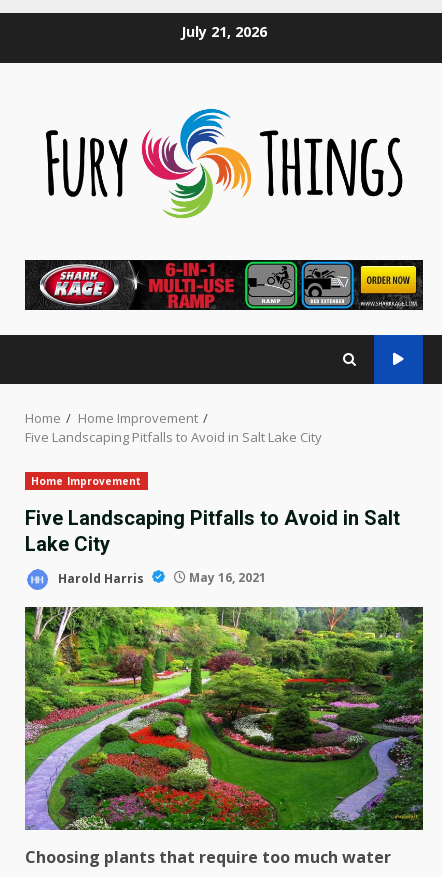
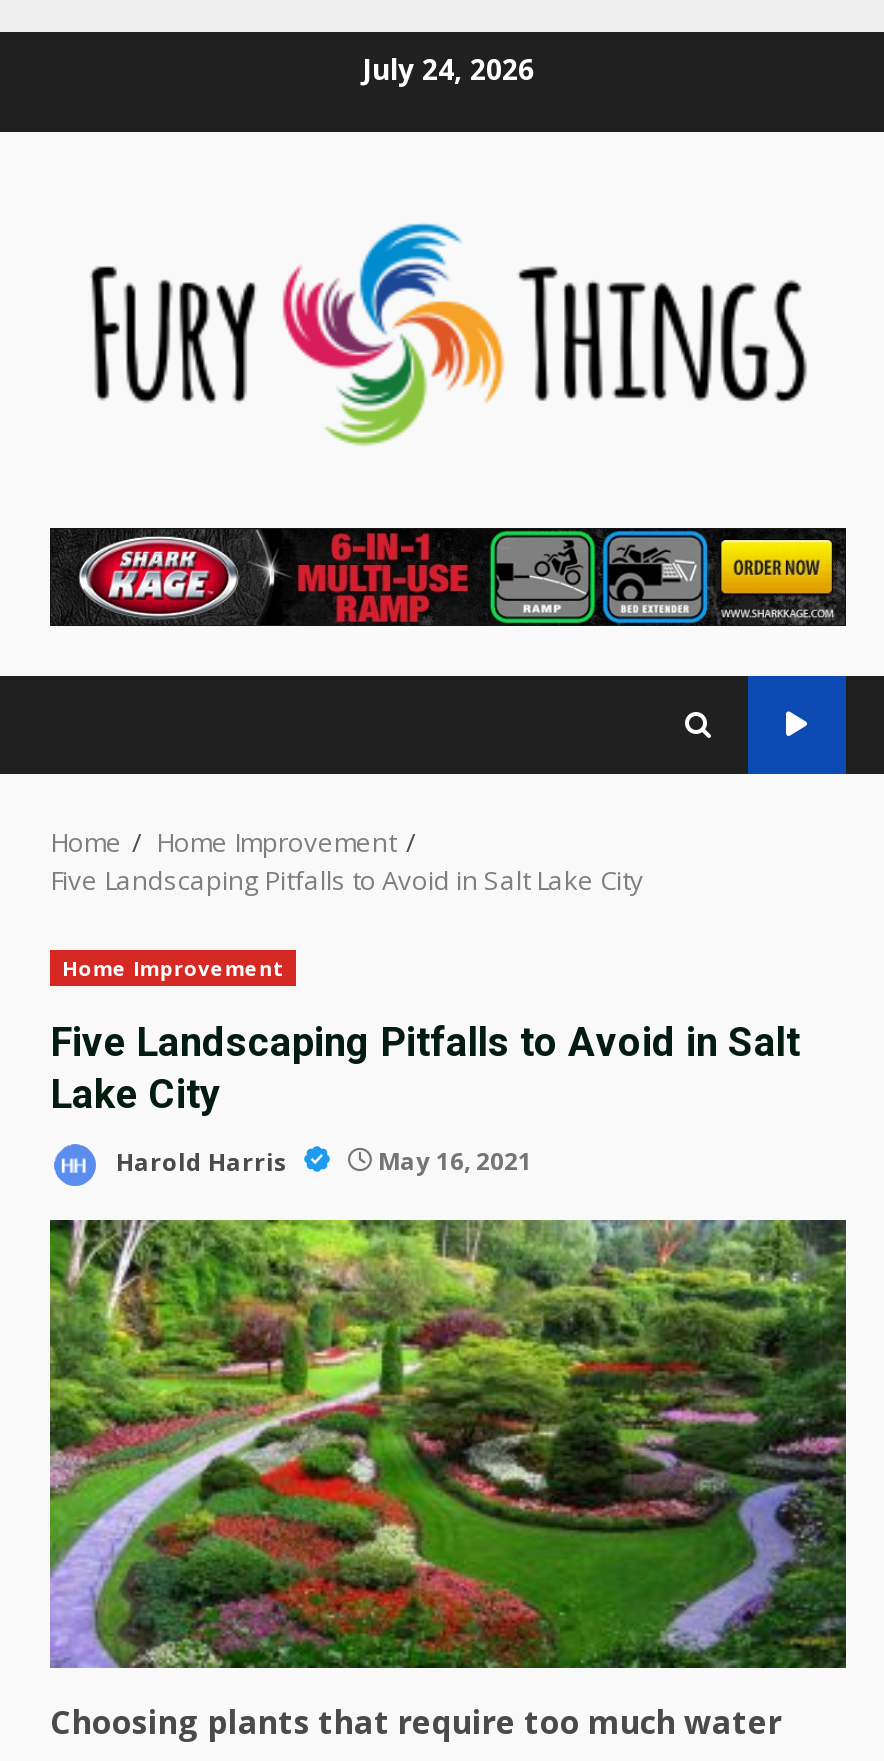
[181,21,267,40] July 21, 2026 -> [362,49,534,87] July 24, 2026

